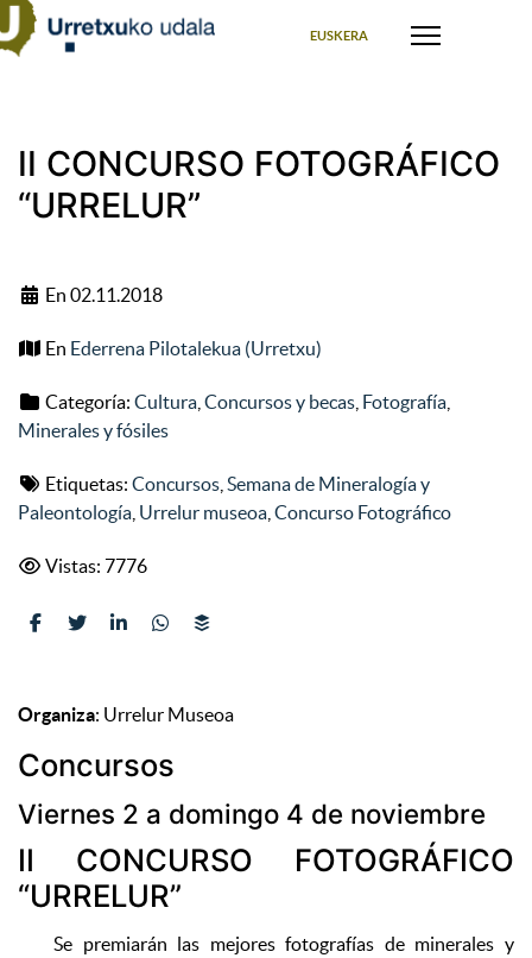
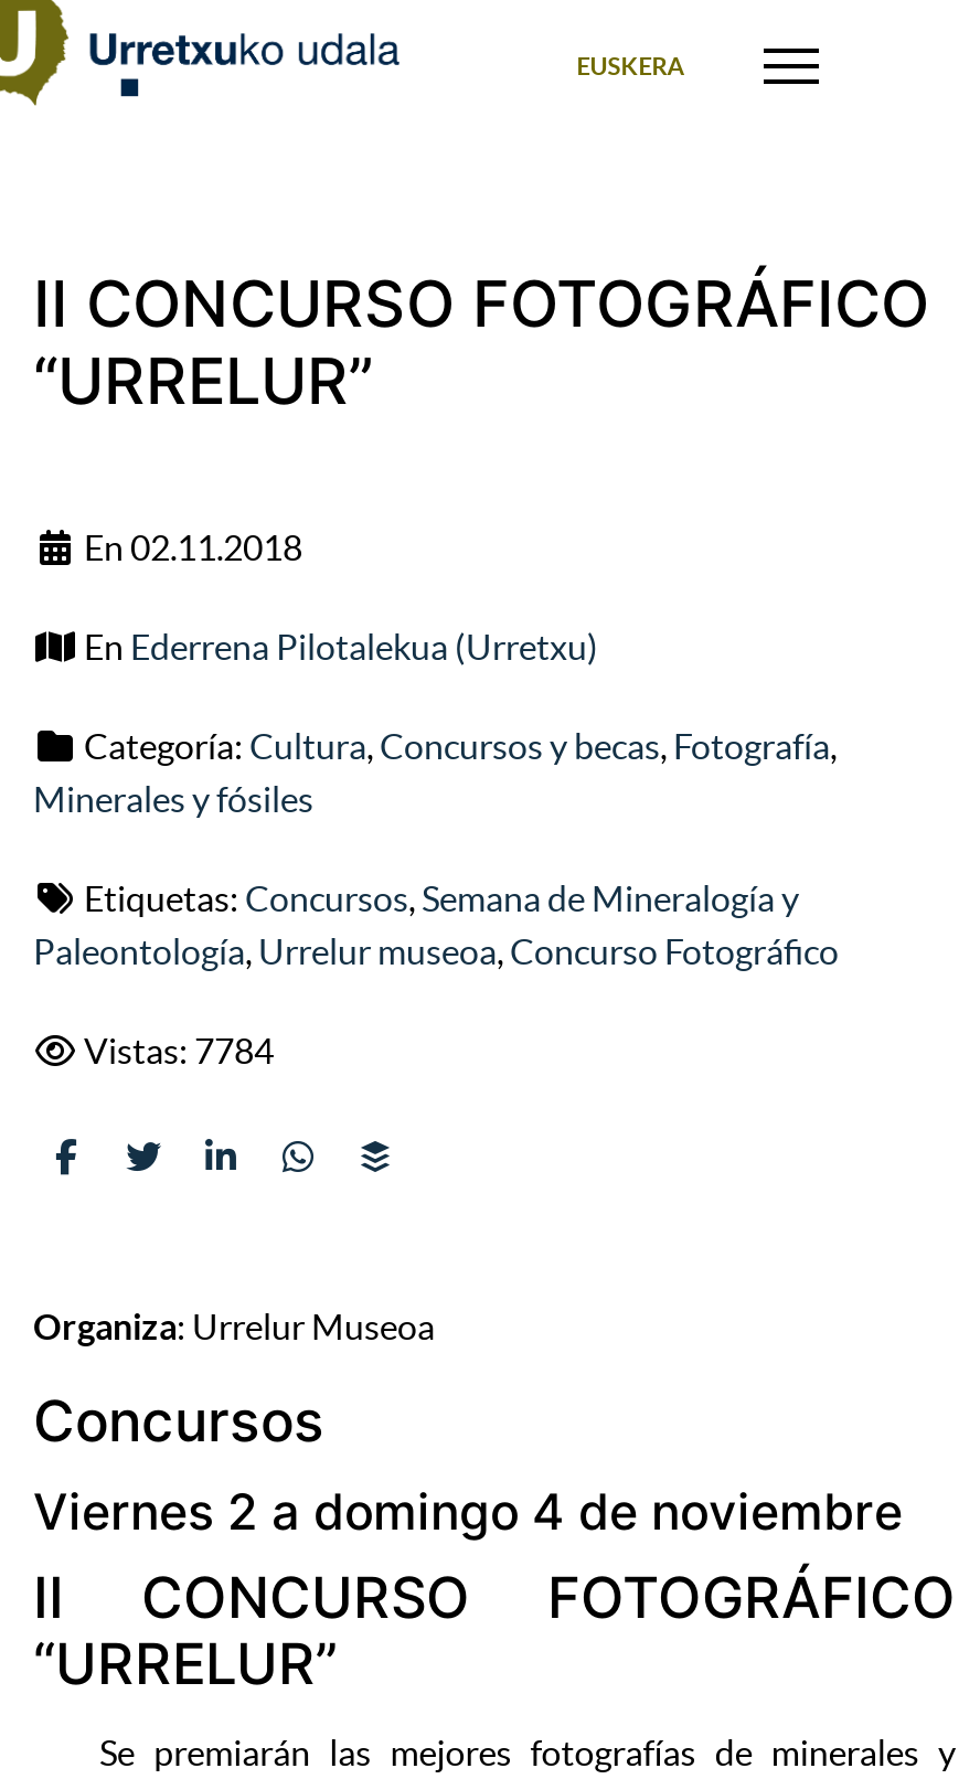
[42,556,147,577] Vistas: 7776 -> [77,1032,274,1071] Vistas: 7784

